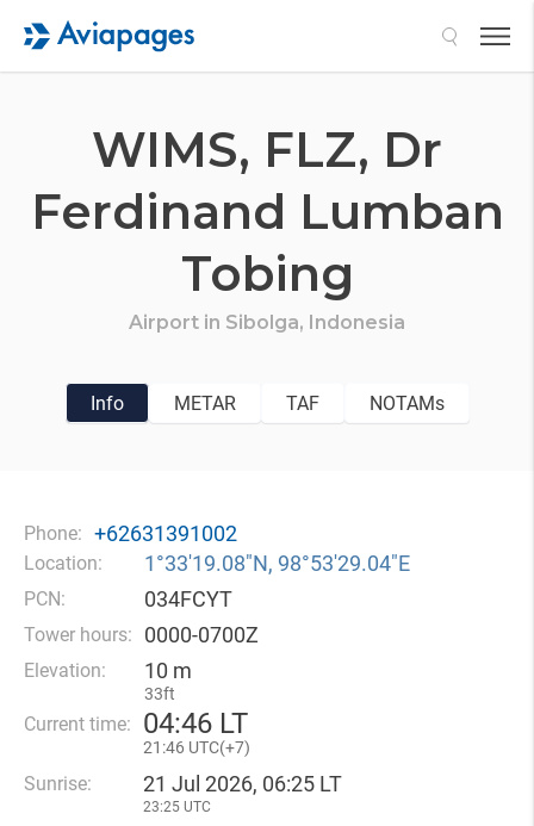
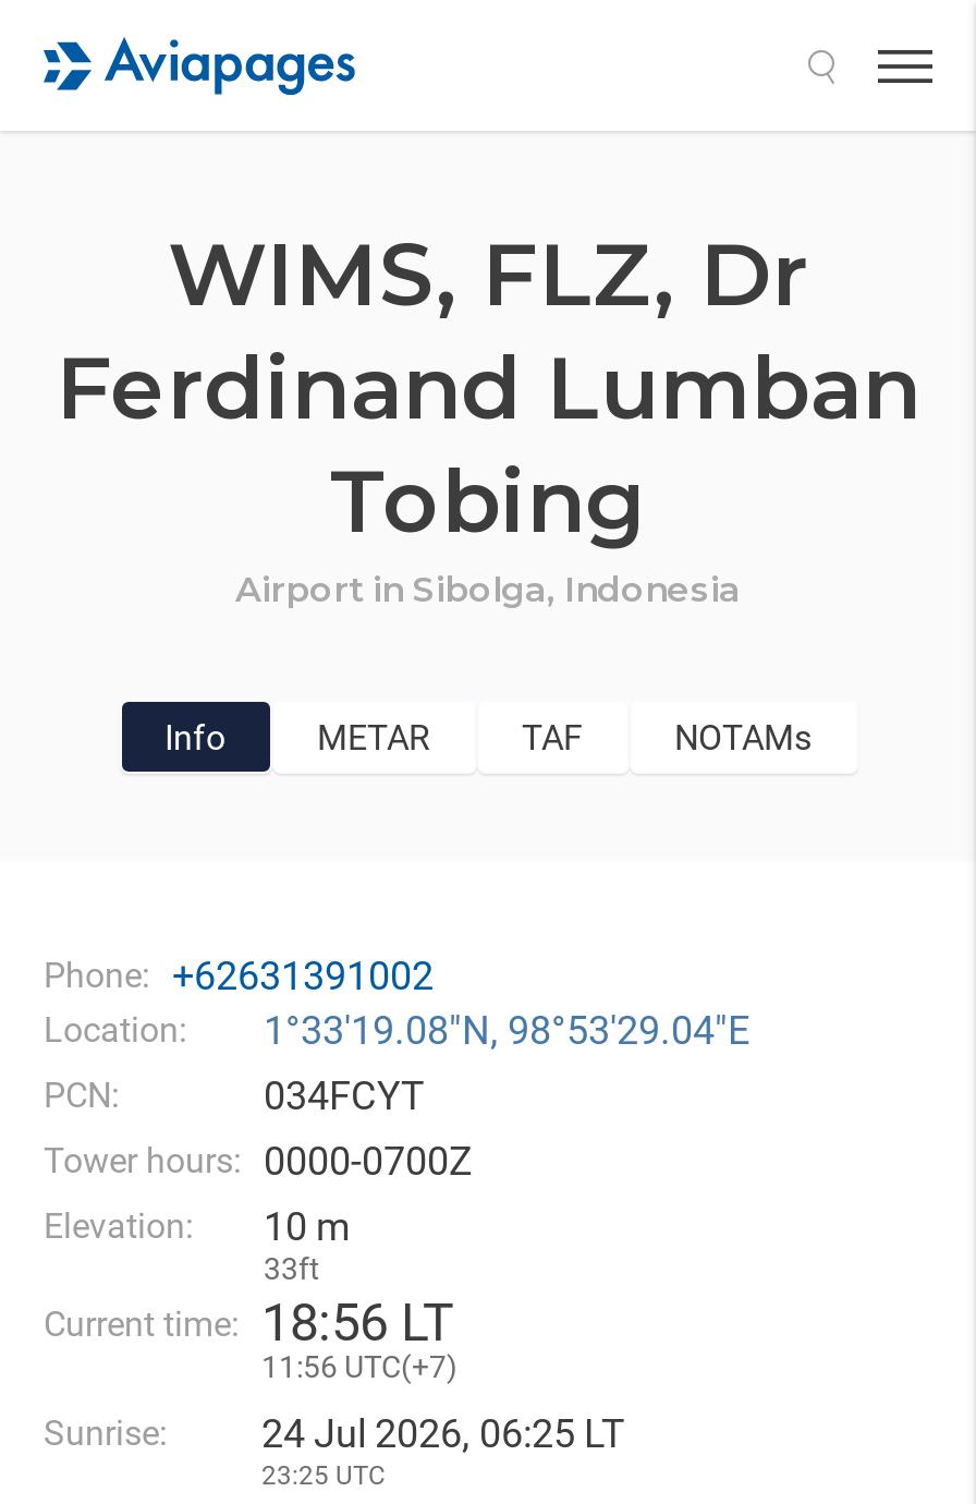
[24,707,248,740] Current time: 04:46 LT -> [44,1293,453,1354] Current time: 18 56 LT
[143,738,250,757] 21: 46 UTC(+7) -> [261,1349,457,1384] 11 56 UTC(+7)
[143,771,342,796] 21 Jul 2026, 06:25 LT -> [261,1410,625,1456] 24 Jul 2026, 06:25 LT

